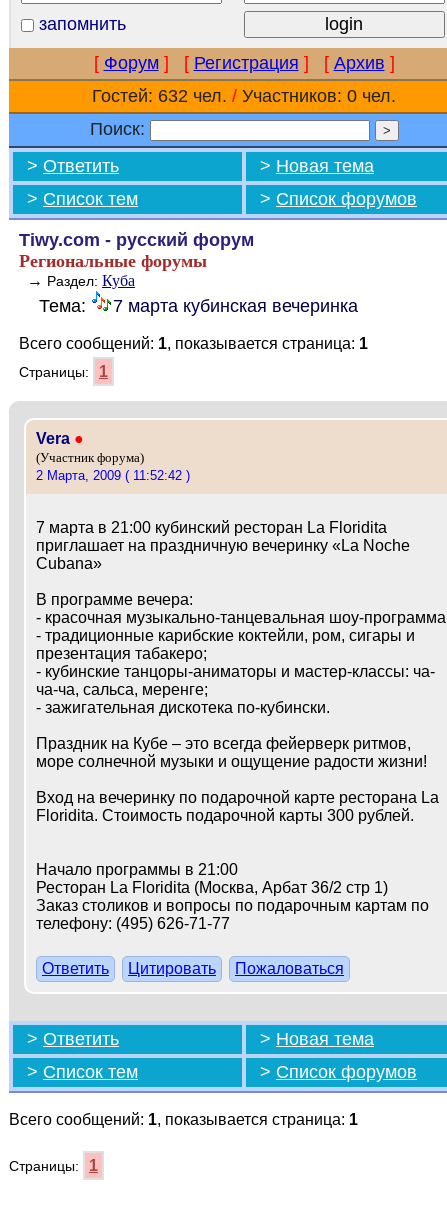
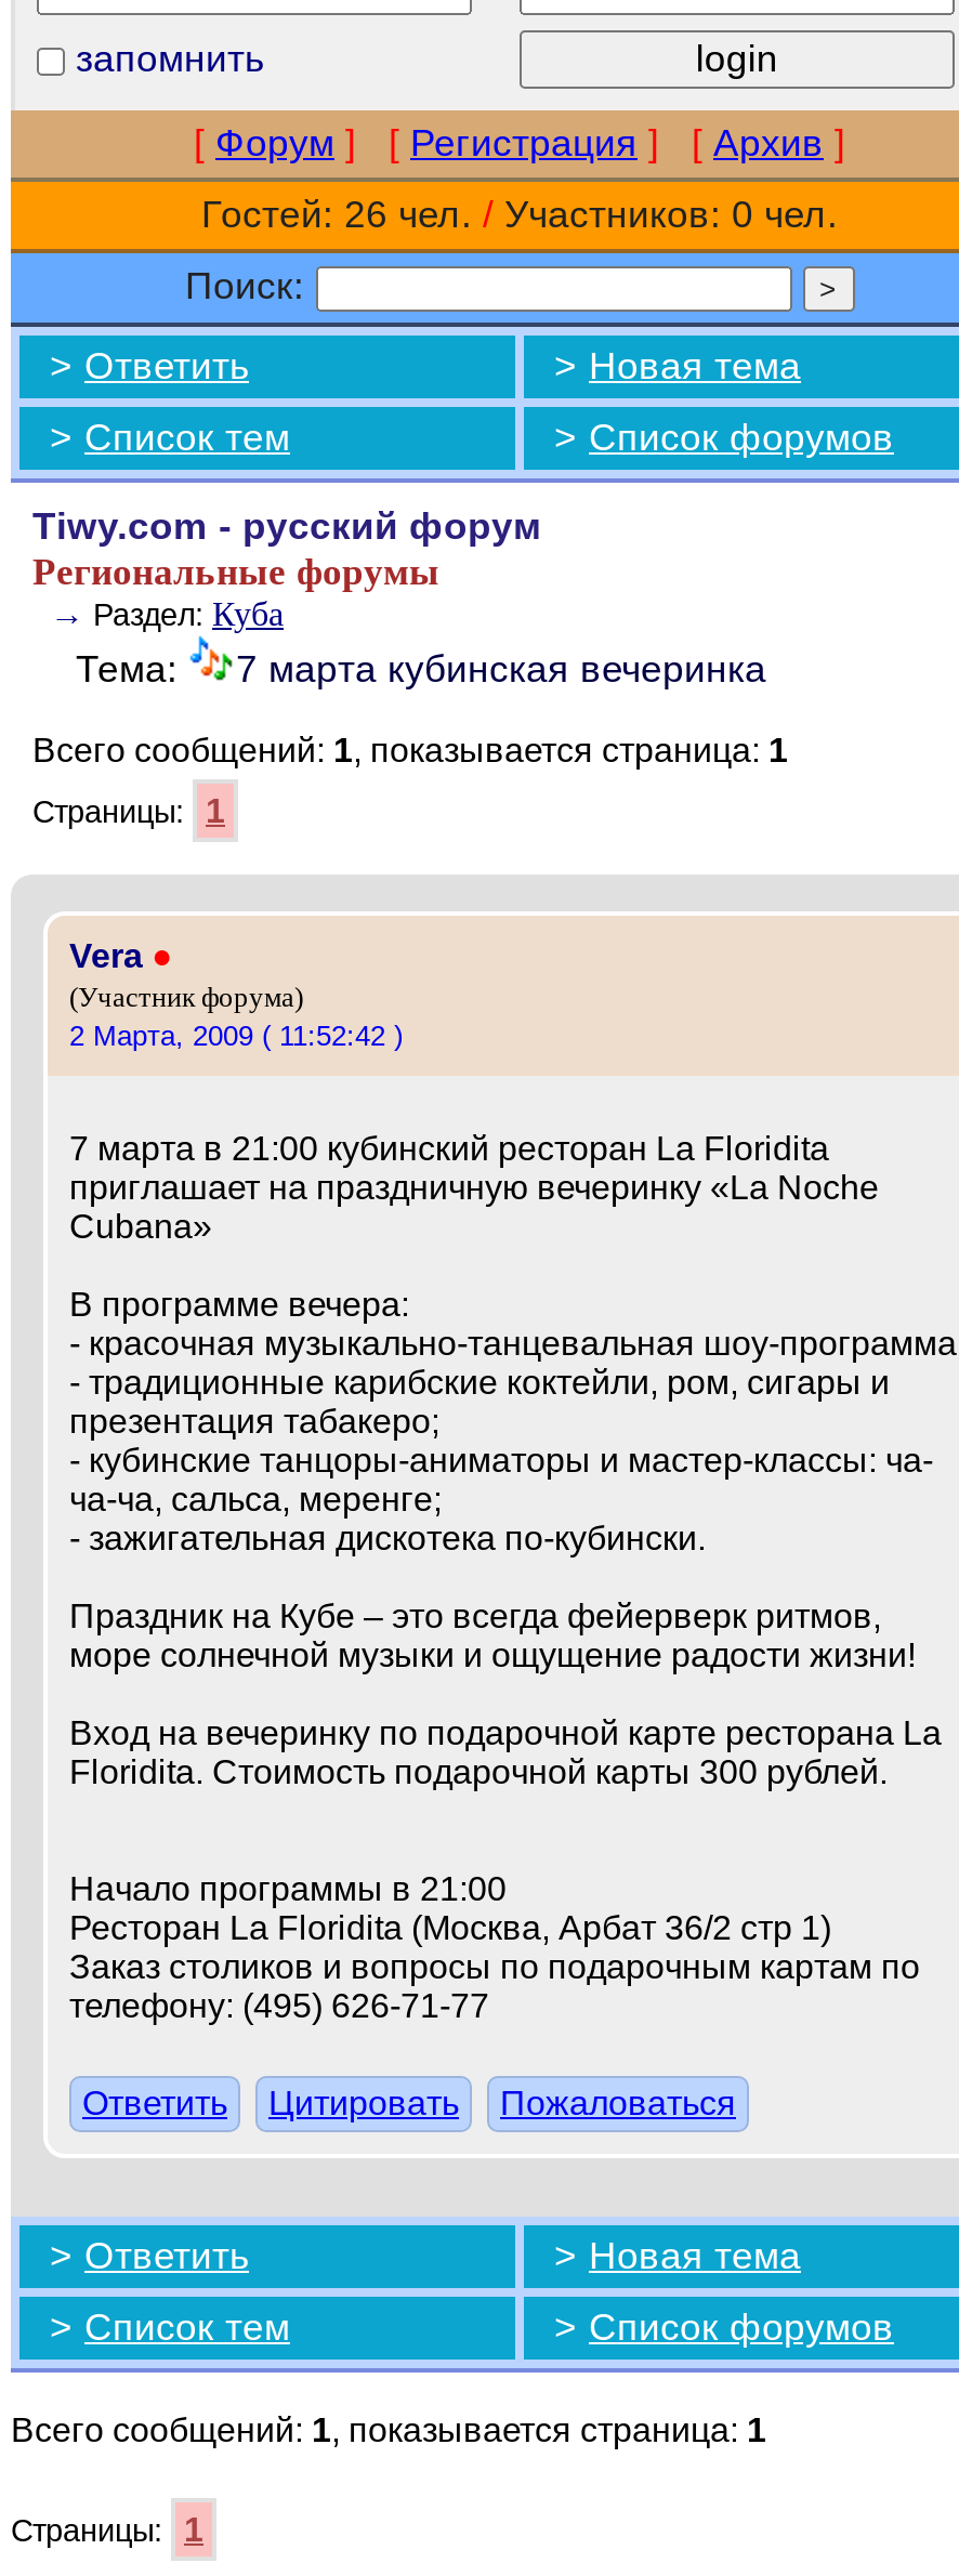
[92,86,396,106] Гостей: 632 чел. / Участников: 0 чел. -> [201,193,838,236] Гостей: 26 чел. / Участников: 0 чел.

